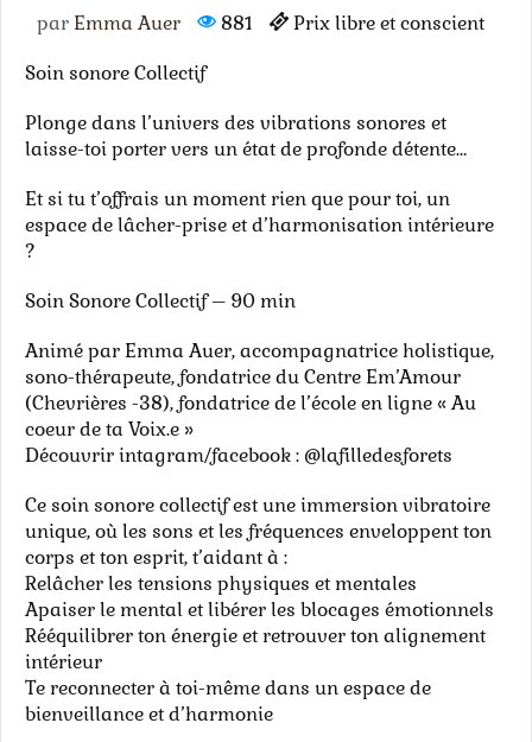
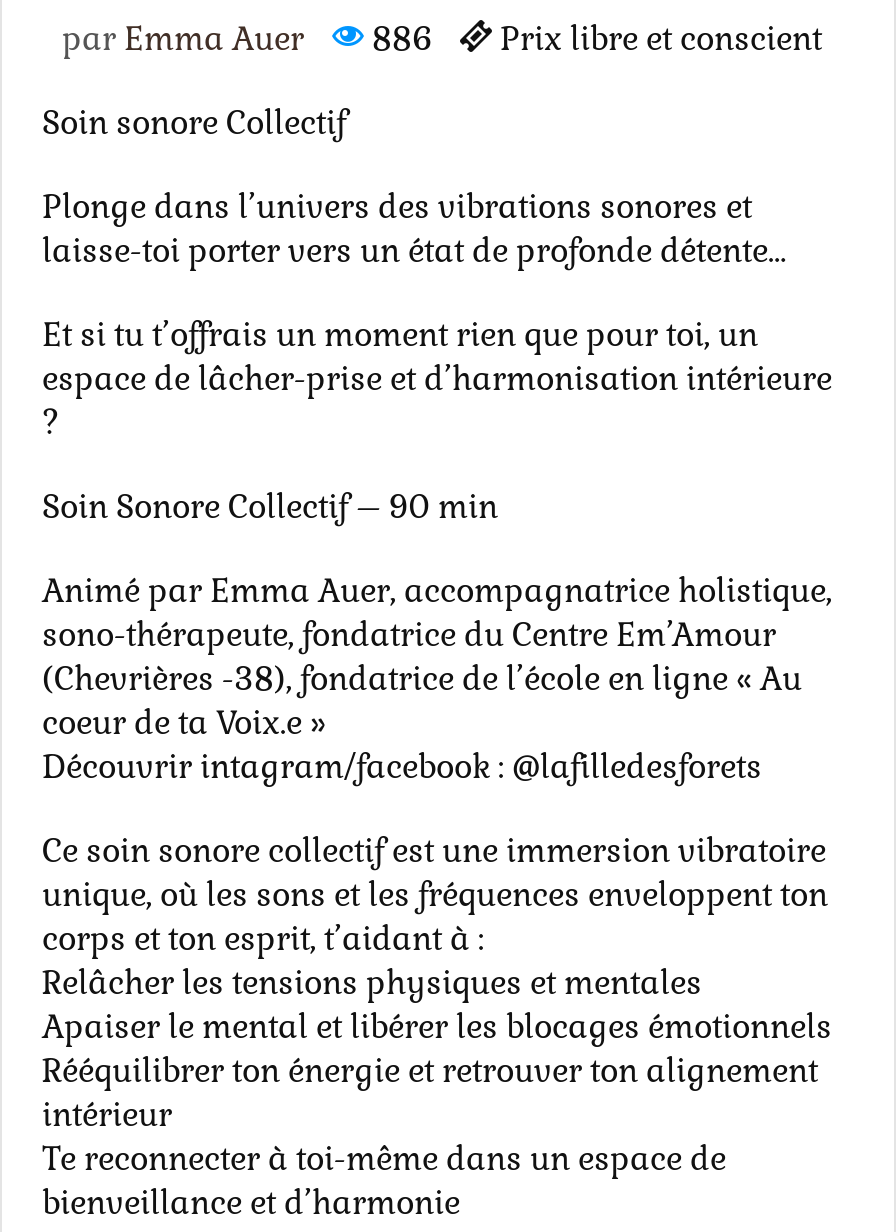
[37,11,484,35] par Emma Auer 881 Prix libre et conscient -> [62,18,822,60] par Emma Auer 886 Prix libre et conscient

